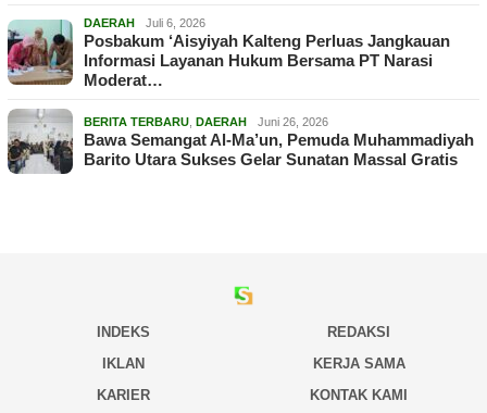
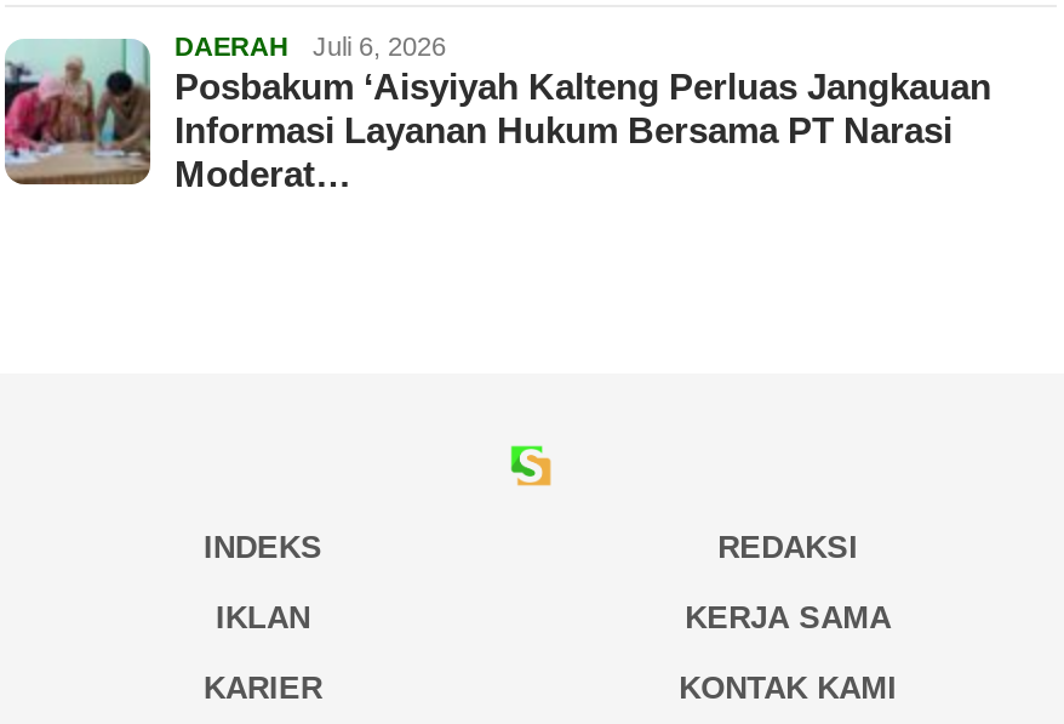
[7,109,474,175] [image] | BERITA TERBARU, DAERAH | Juni 26, 2026 | Bawa Semangat Al-Ma’un, Pemuda Muhammadiyah | Barito Utara Sukses Gelar Sunatan Massal Gratis -> none

